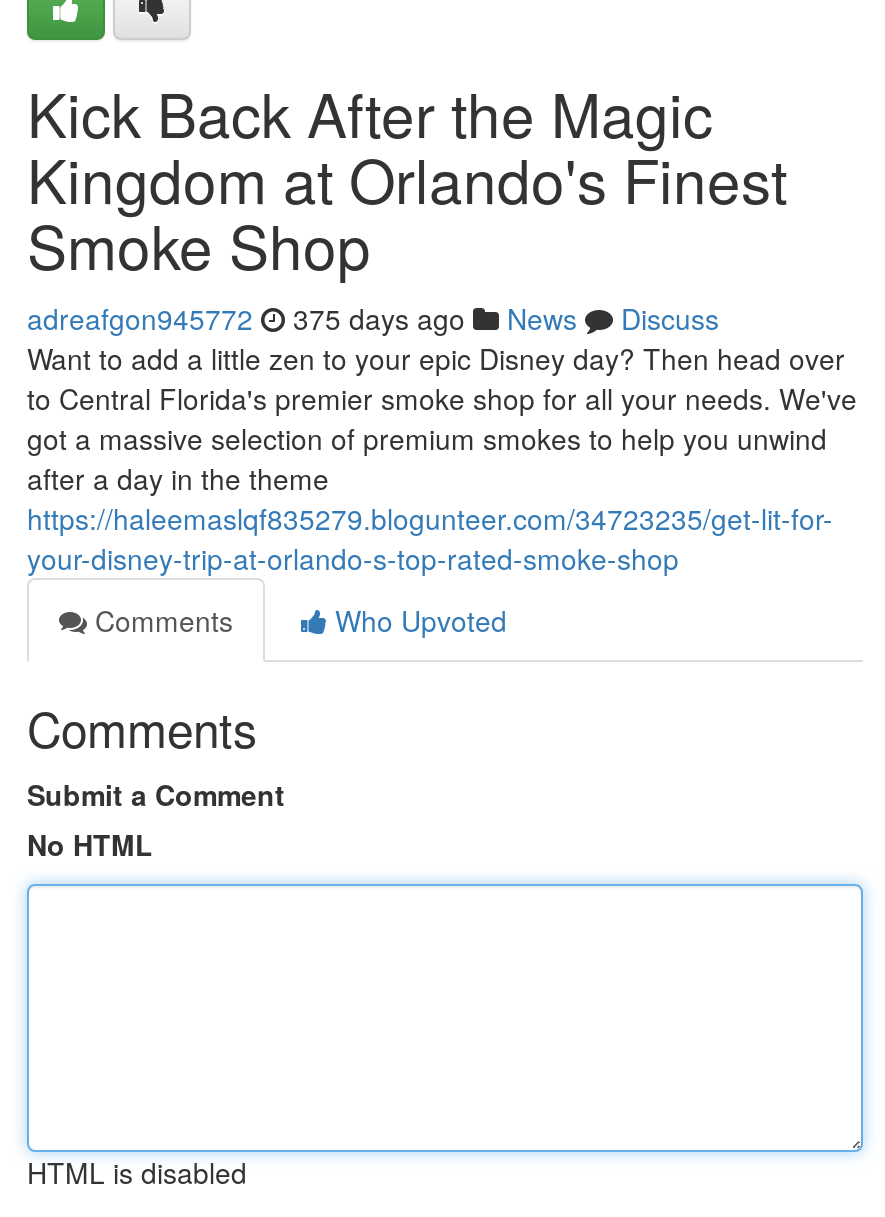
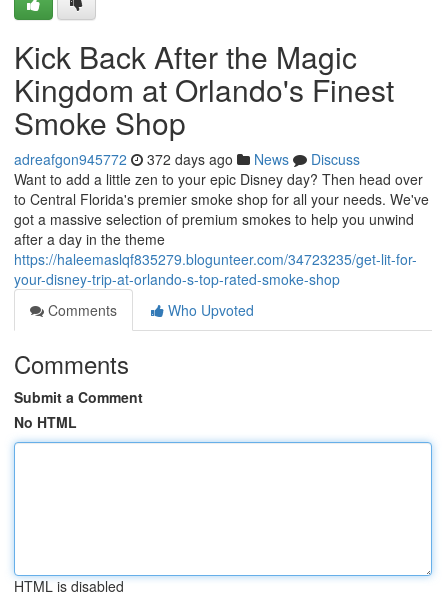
[27,298,719,338] adreafgon945772 375 days ago News Discuss -> [14,149,360,169] adreafgon945772 372 days ago News Discuss

